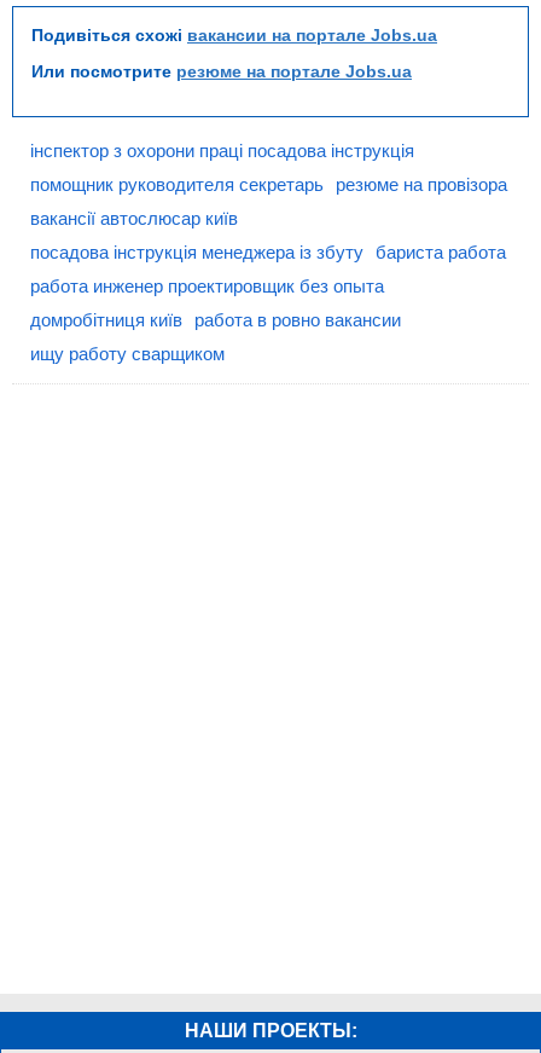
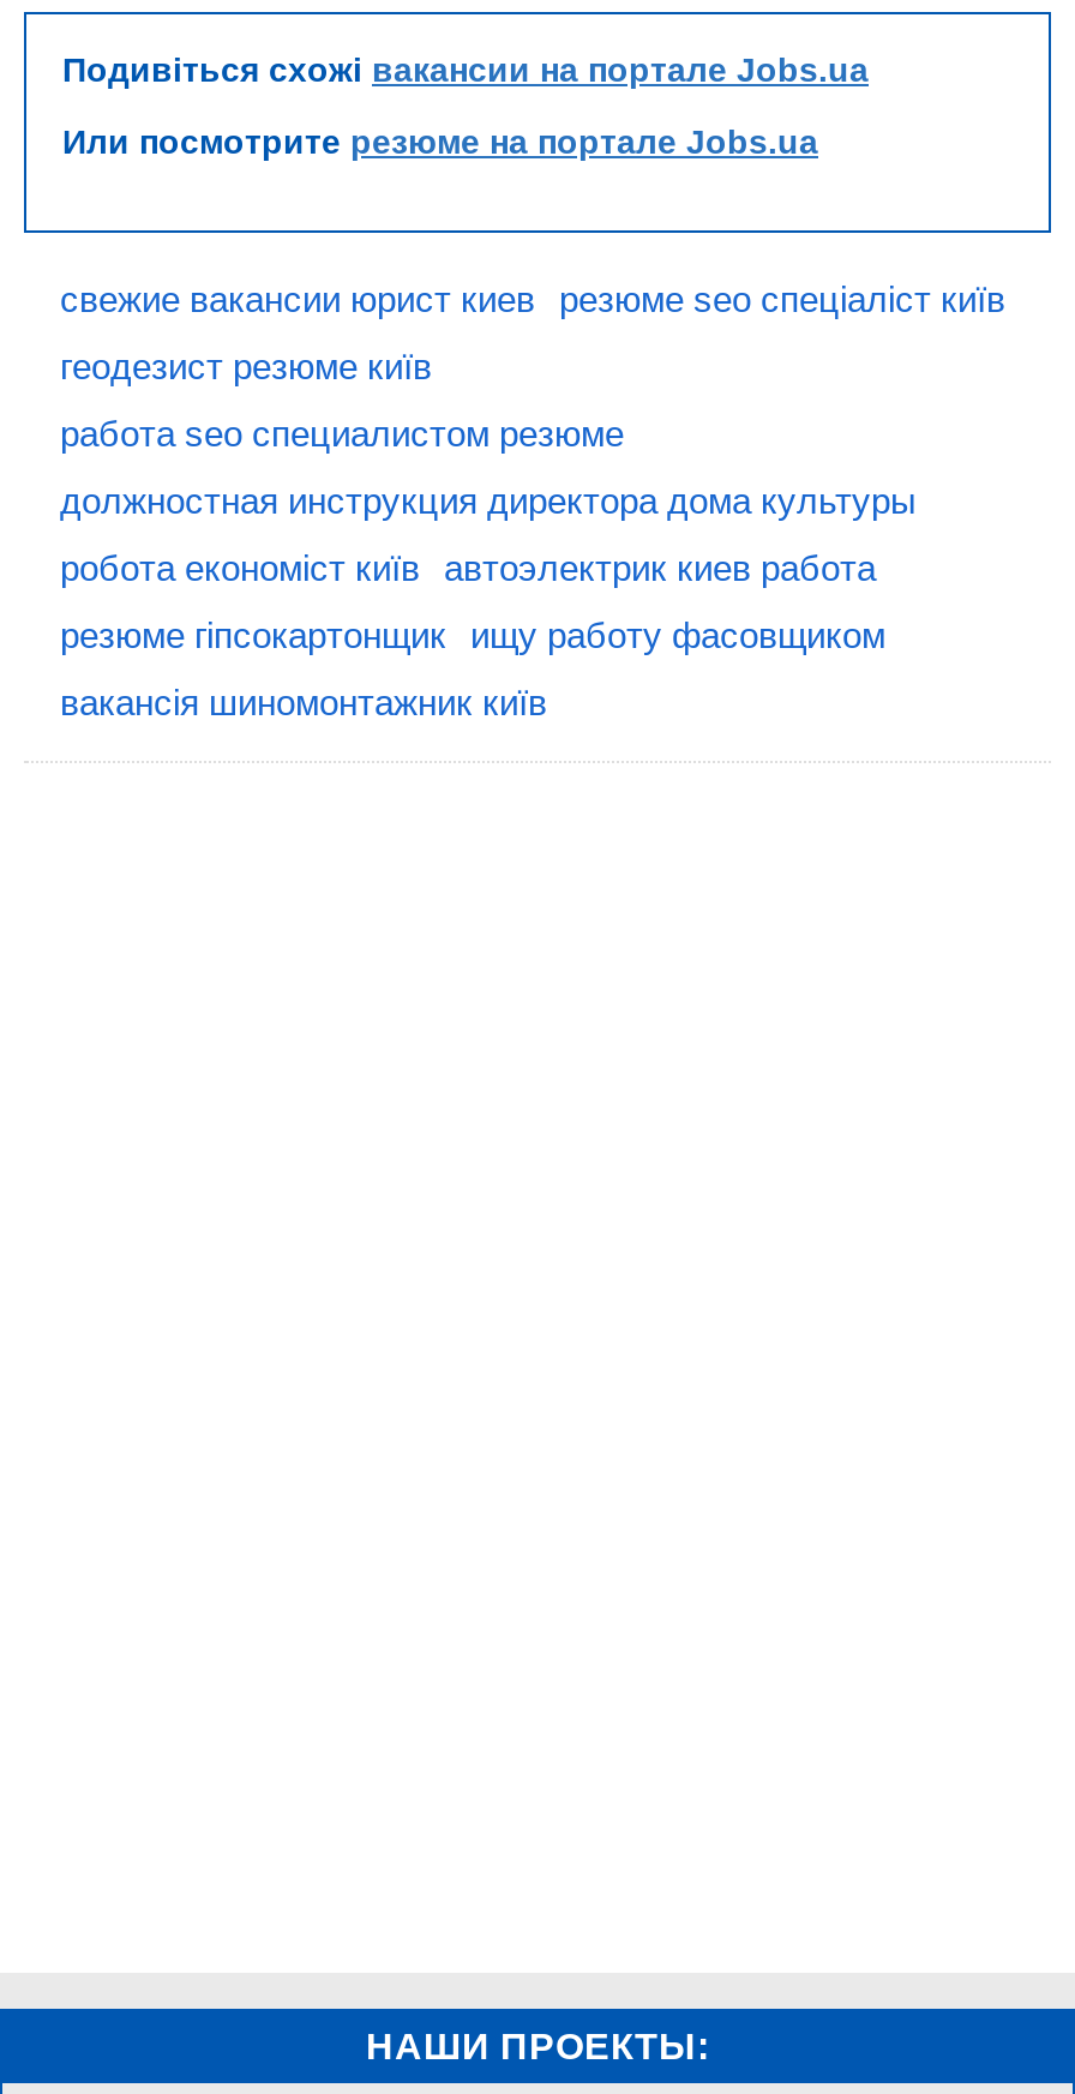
[30,140,414,161] інспектор з охорони праці посадова інструкція -> [60,278,1005,319] свежие вакансии юрист киев резюме seo спеціаліст київ
[30,174,507,195] помощник руководителя секретарь резюме на провізора -> [60,346,432,386] геодезист резюме київ
[30,208,238,228] вакансії автослюсар київ -> [60,413,624,454] работа seo специалистом резюме
[30,242,506,262] посадова інструкція менеджера із збуту бариста работа -> [60,480,917,521] должностная инструкция директора дома культуры
[30,276,384,296] работа инженер проектировщик без опыта -> [60,547,876,588] робота економіст київ автоэлектрик киев работа
[30,309,401,330] домробітниця київ работа в ровно вакансии -> [60,614,885,655] резюме гіпсокартонщик ищу работу фасовщиком
[30,343,225,364] ищу работу сварщиком -> [60,682,547,722] вакансія шиномонтажник київ

